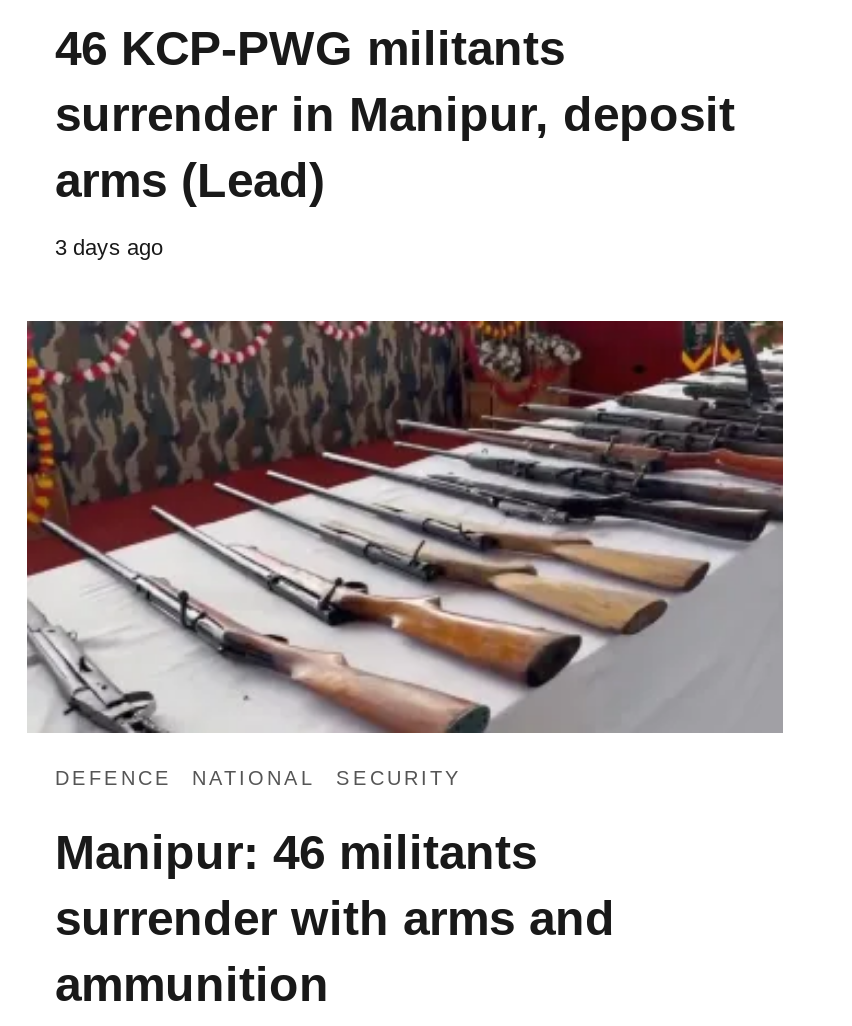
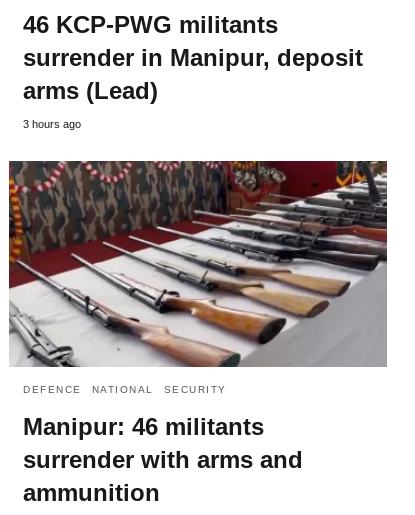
[55,236,163,260] 3 days ago -> [23,118,81,130] 3 hours ago

